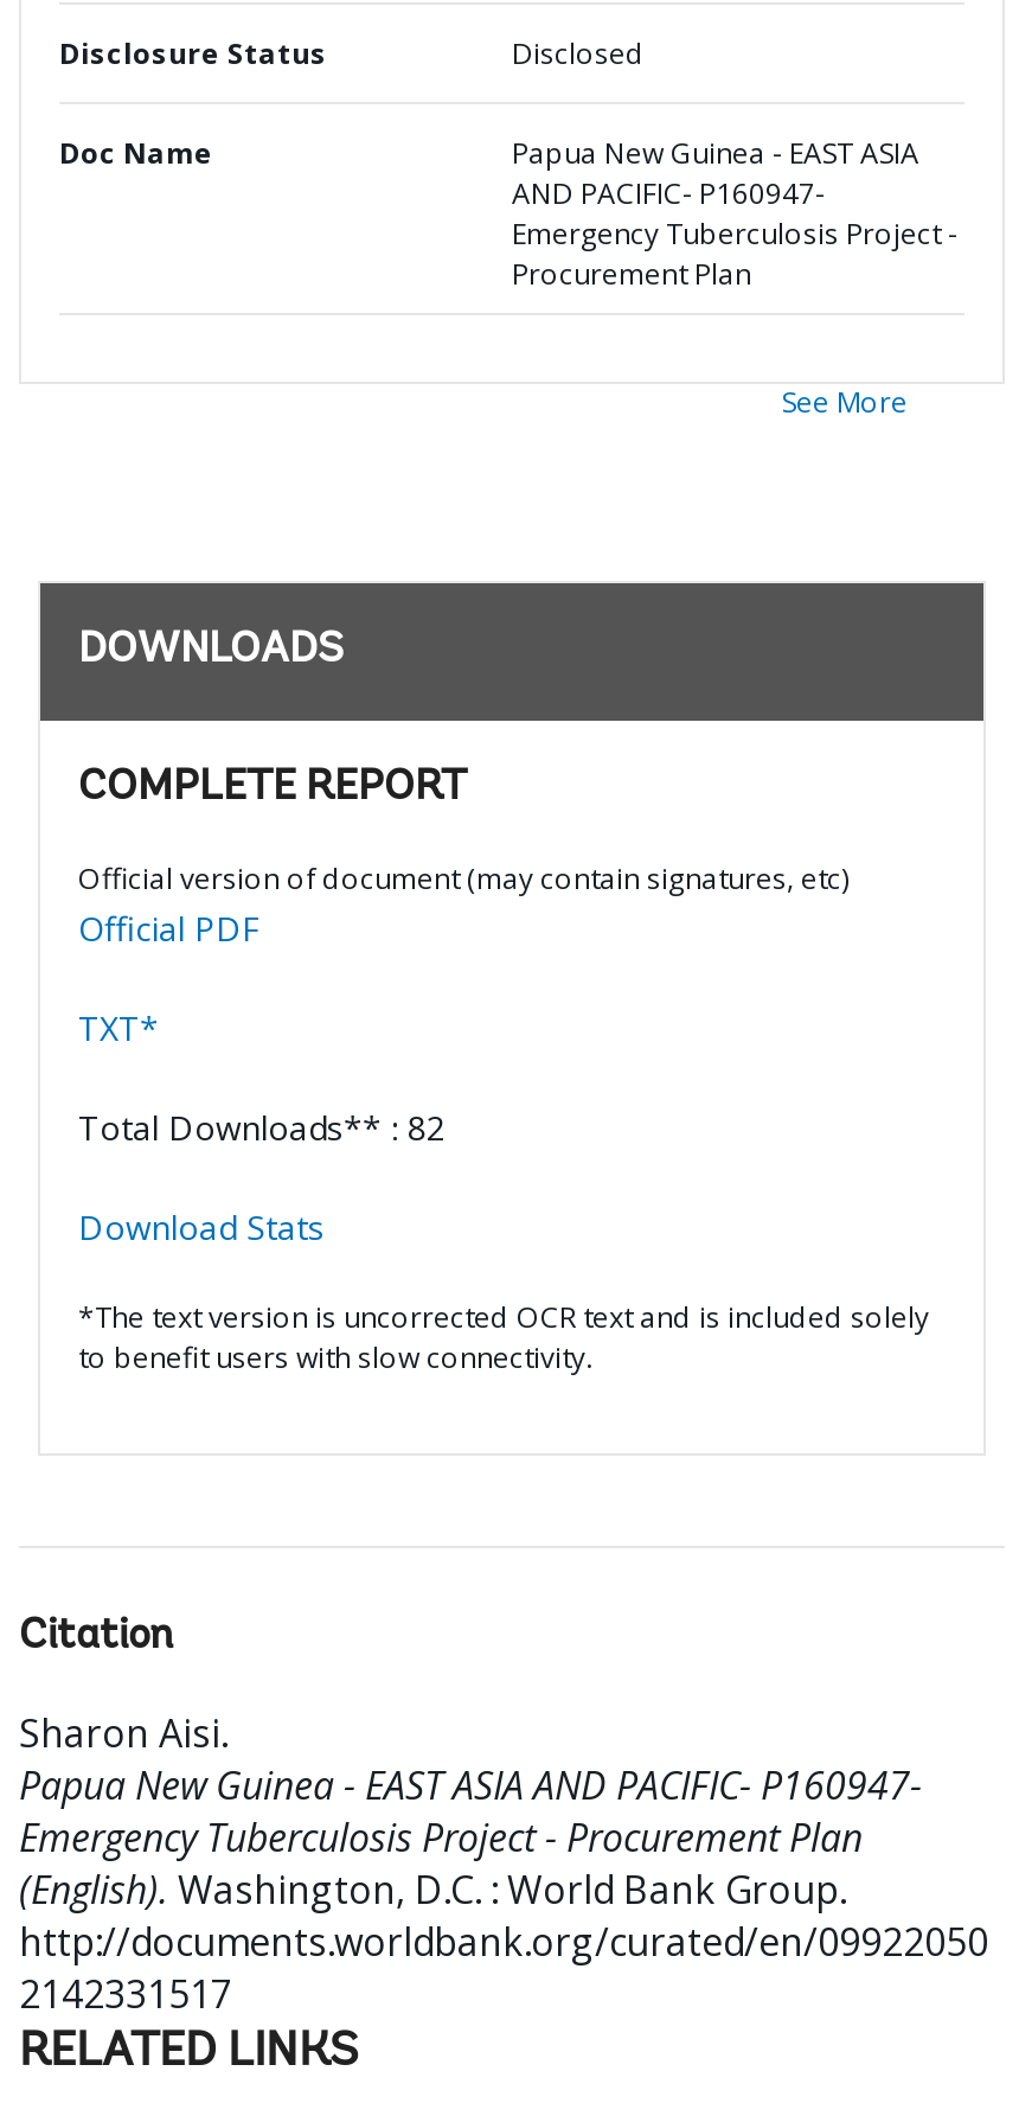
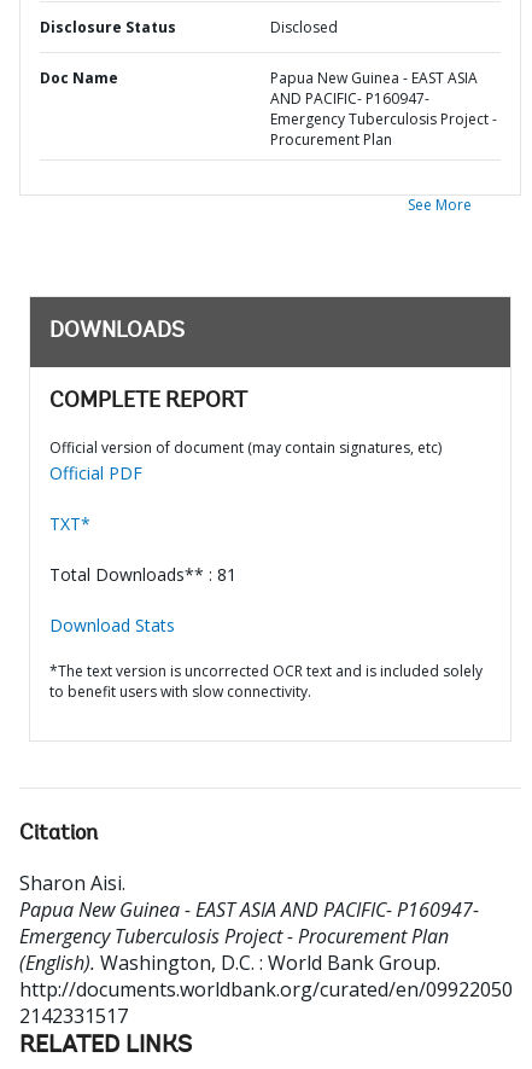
[78,1105,446,1150] Total Downloads** : 82 -> [49,563,236,586] Total Downloads** : 81

